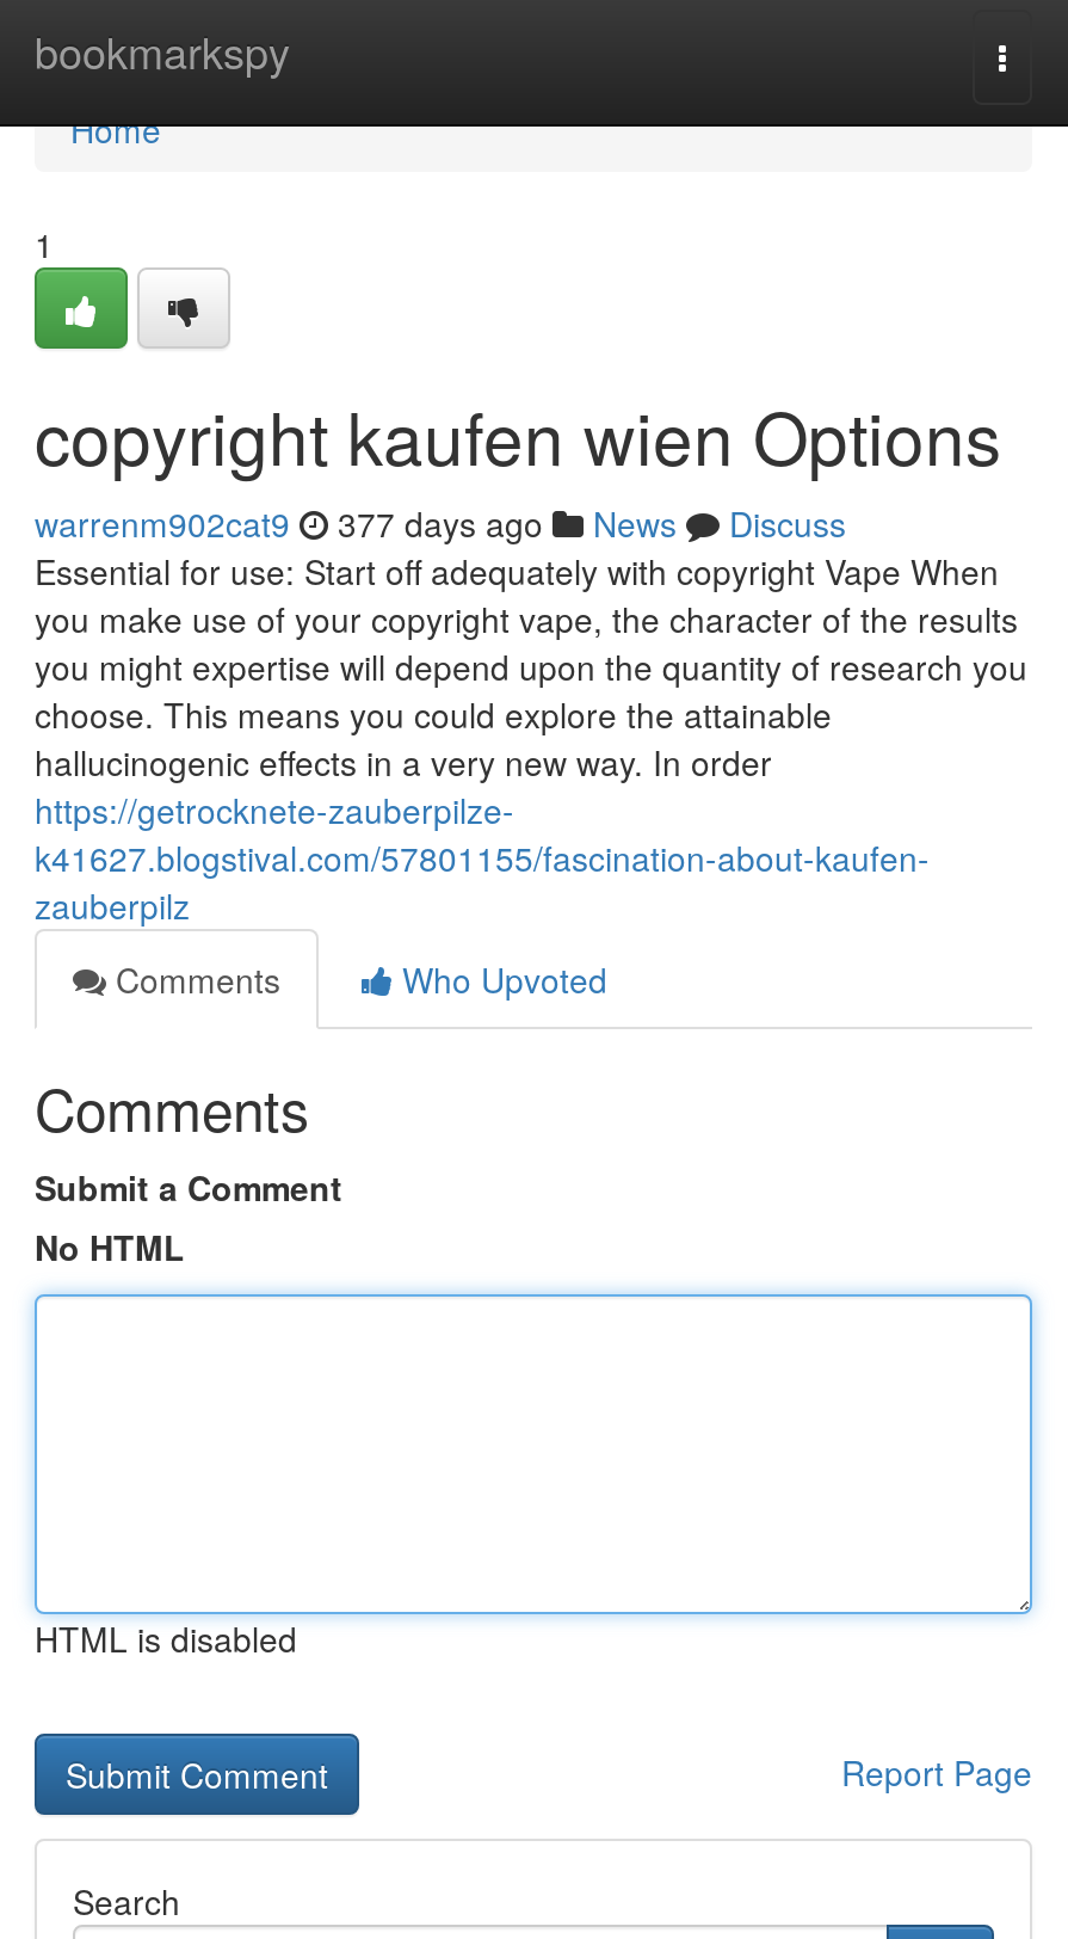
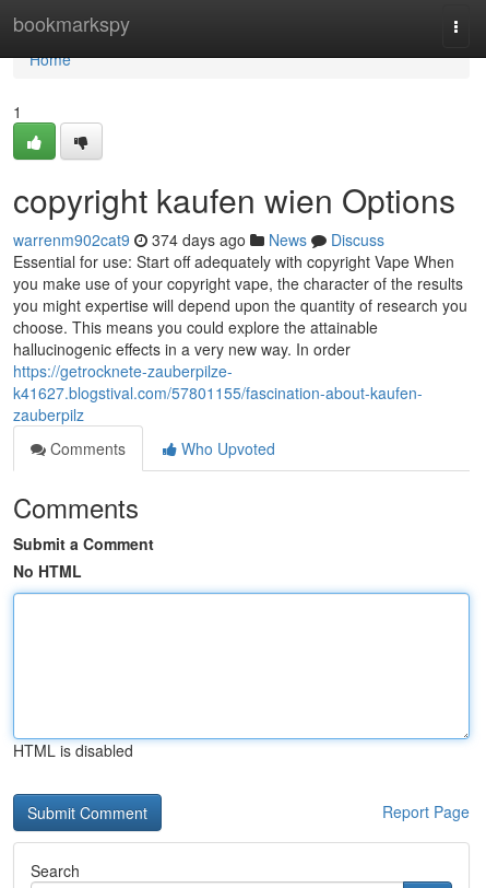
[35,499,846,547] warrenm902cat9 377 days ago News Discuss -> [13,229,384,250] warrenm902cat9 374 days ago News Discuss

